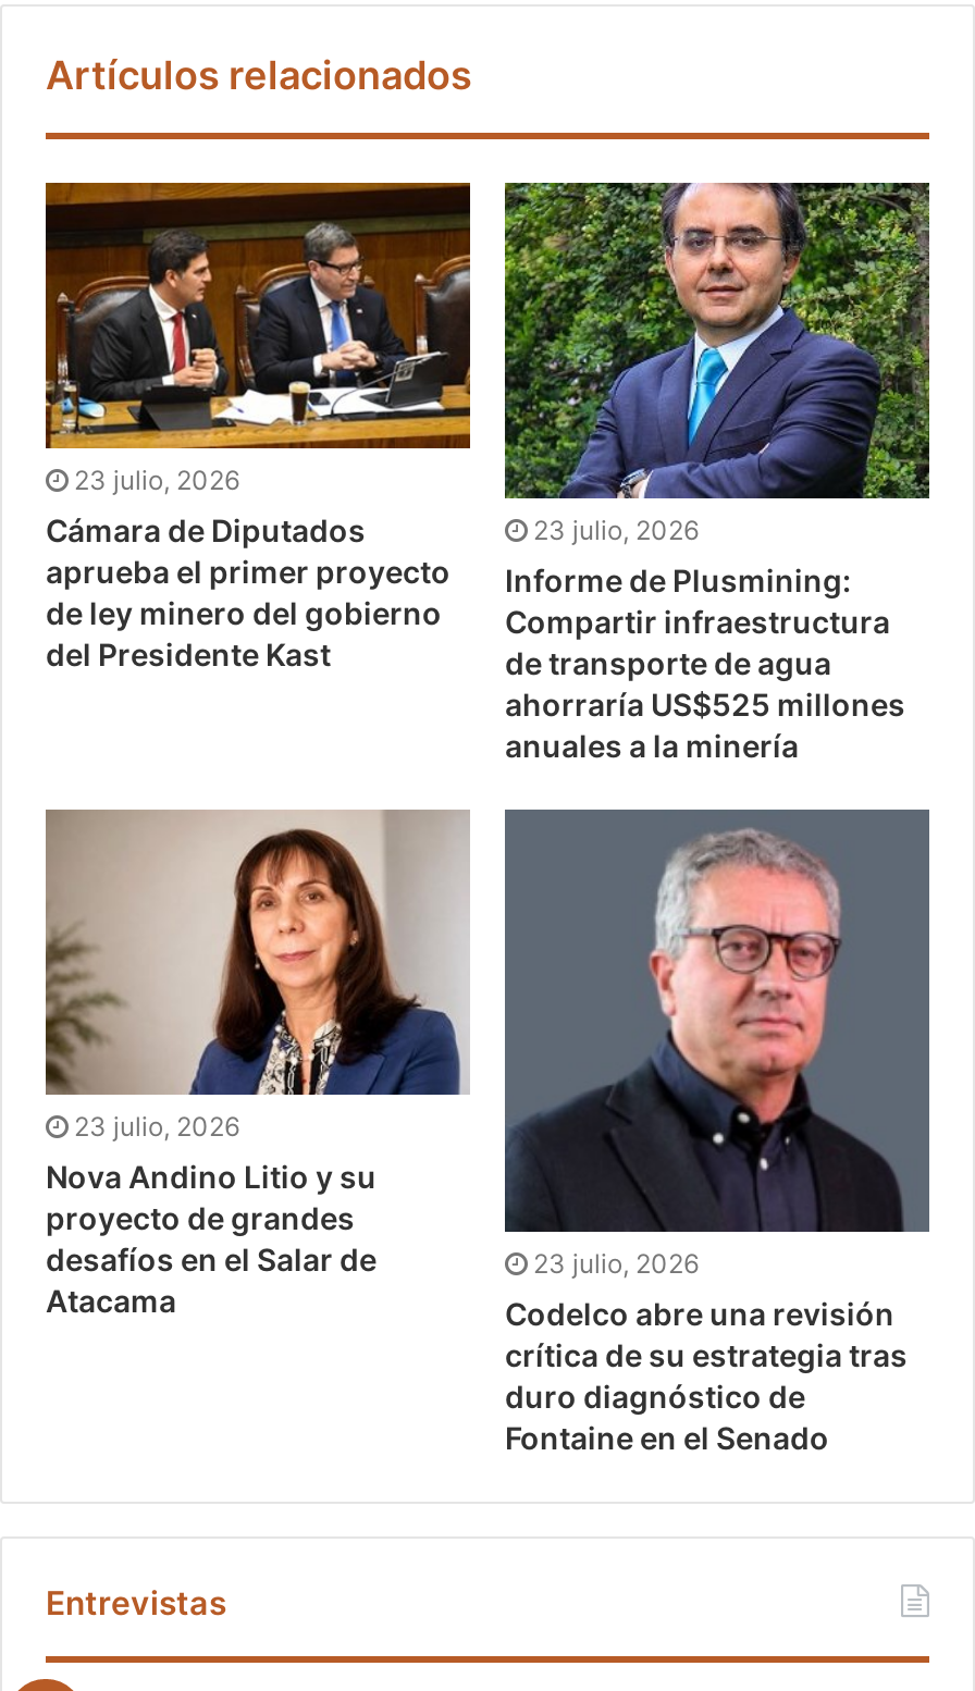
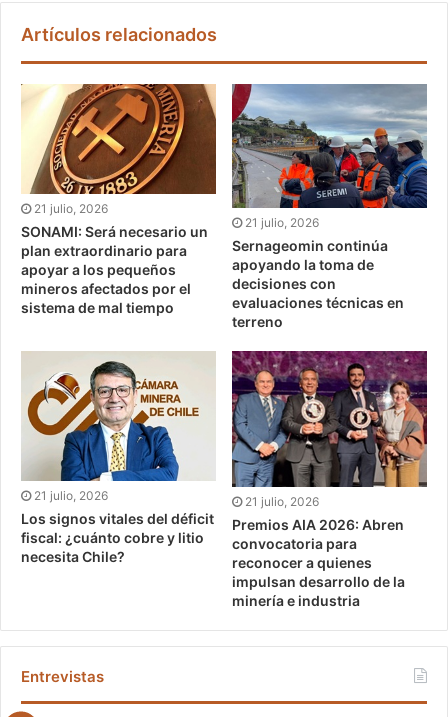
[44,181,472,673] [image] | 23 julio, 2026 | Cámara de Diputados | aprueba el primer proyecto | de ley minero del gobierno | del Presidente Kast -> [21,83,216,316] [image] | 21 julio, 2026 | SONAMI: Será necesario un | plan extraordinario para | apoyar a los pequeños | mineros afectados por el | sistema de mal tiempo
[503,181,931,764] [image] | 23 julio, 2026 | Informe de Plusmining: | Compartir infraestructura | de transporte de agua | ahorraría US$525 millones | anuales a la minería -> [231,83,428,330] [image] | 21 julio, 2026 | Sernageomin continúa | apoyando la toma de | decisiones con | evaluaciones técnicas en | terreno
[44,810,468,1320] [image] | 23 julio, 2026 | Nova Andino Litio y su | proyecto de grandes | desafíos en el Salar de | Atacama -> [21,351,214,565] [image] | 21 julio, 2026 | Los signos vitales del déficit | fiscal: ¿cuánto cobre y litio | necesita Chile?
[505,807,931,1456] [image] | 23 julio, 2026 | Codelco abre una revisión | crítica de su estrategia tras | duro diagnóstico de | Fontaine en el Senado -> [231,350,428,609] [image] | 21 julio, 2026 | Premios AIA 2026: Abren | convocatoria para | reconocer a quienes | impulsan desarrollo de la | minería e industria

